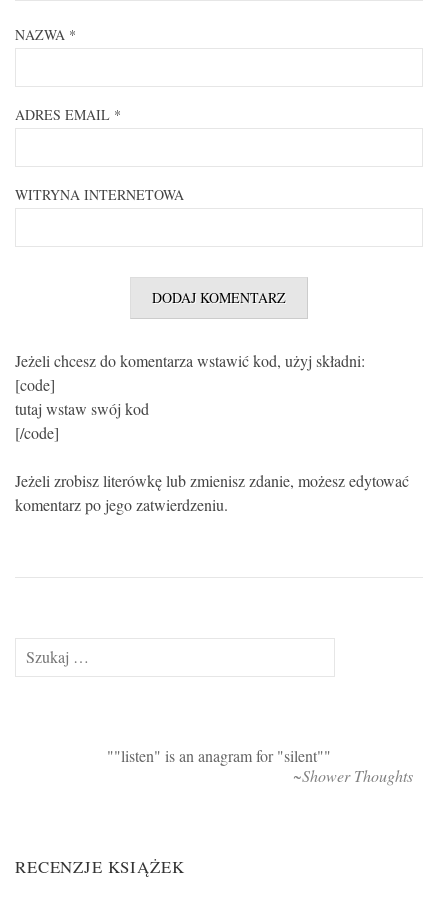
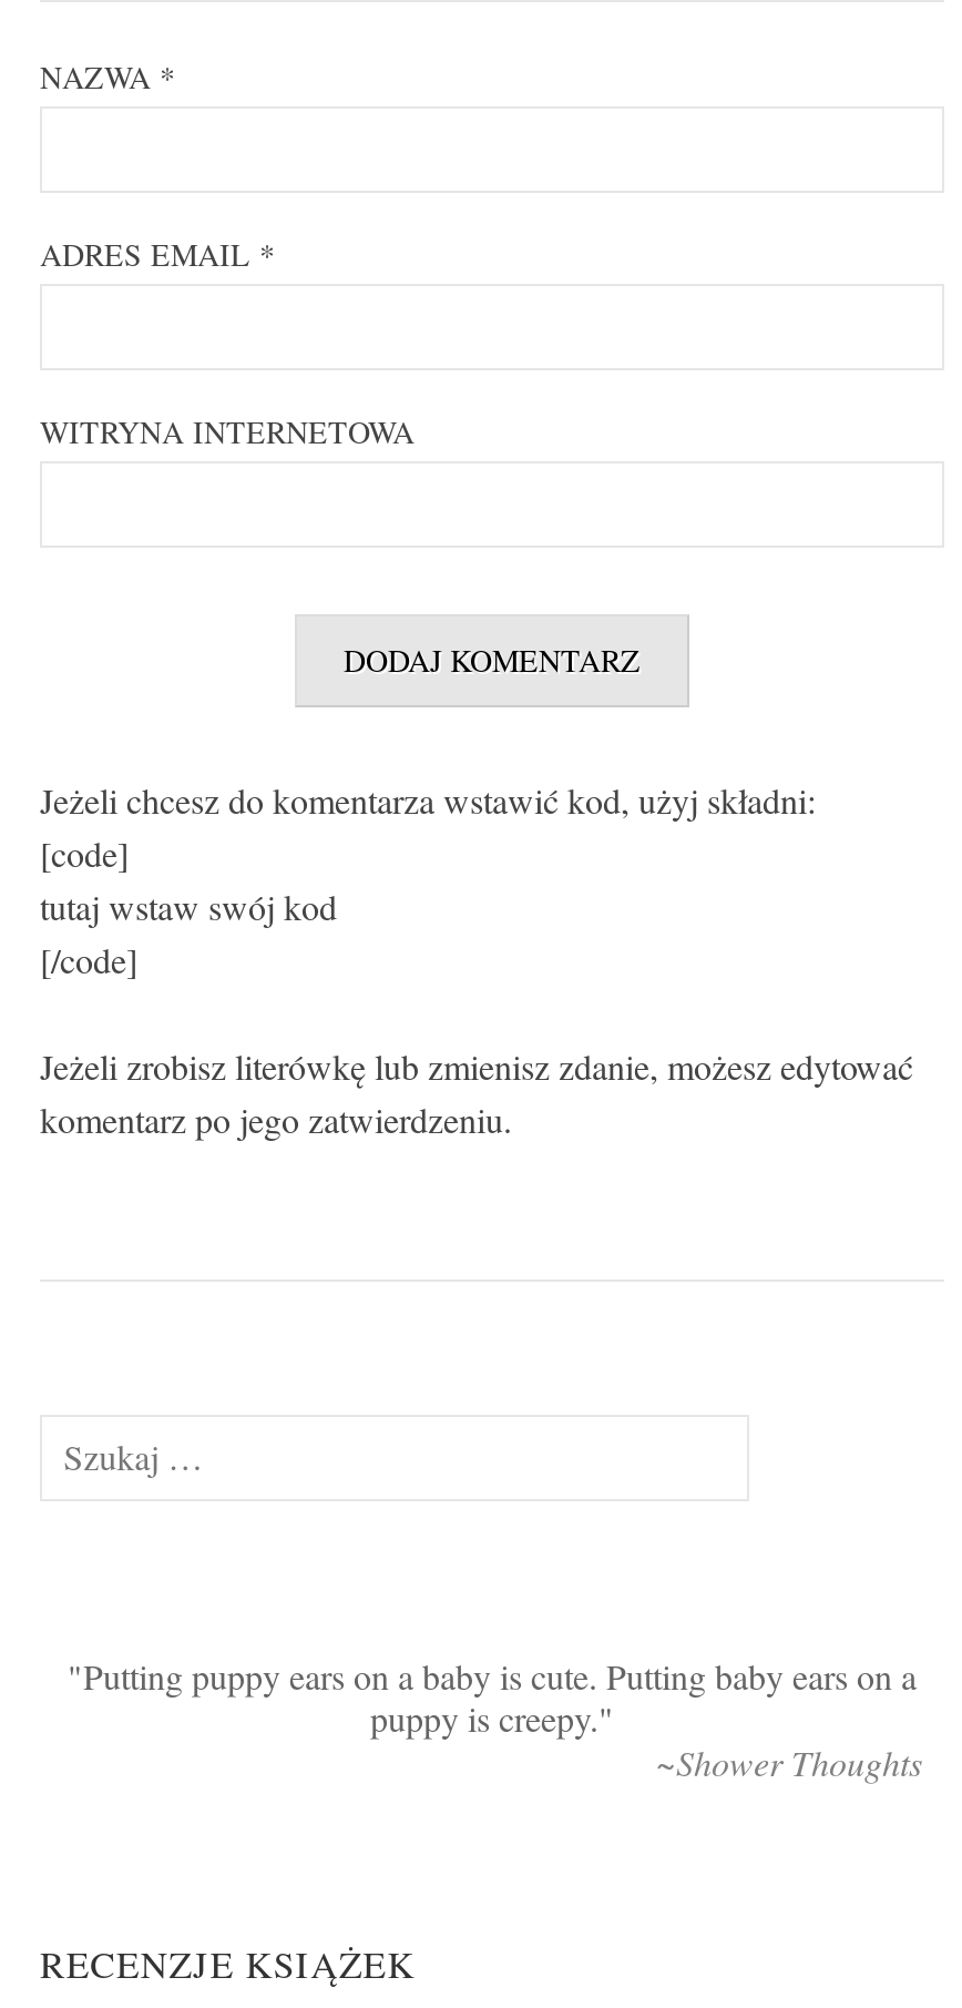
[114,745,324,767] "listen" is an anagram for "silent" -> [83,1652,917,1743] Putting puppy ears on a baby is cute. Putting baby ears on a | puppy is creepy.

